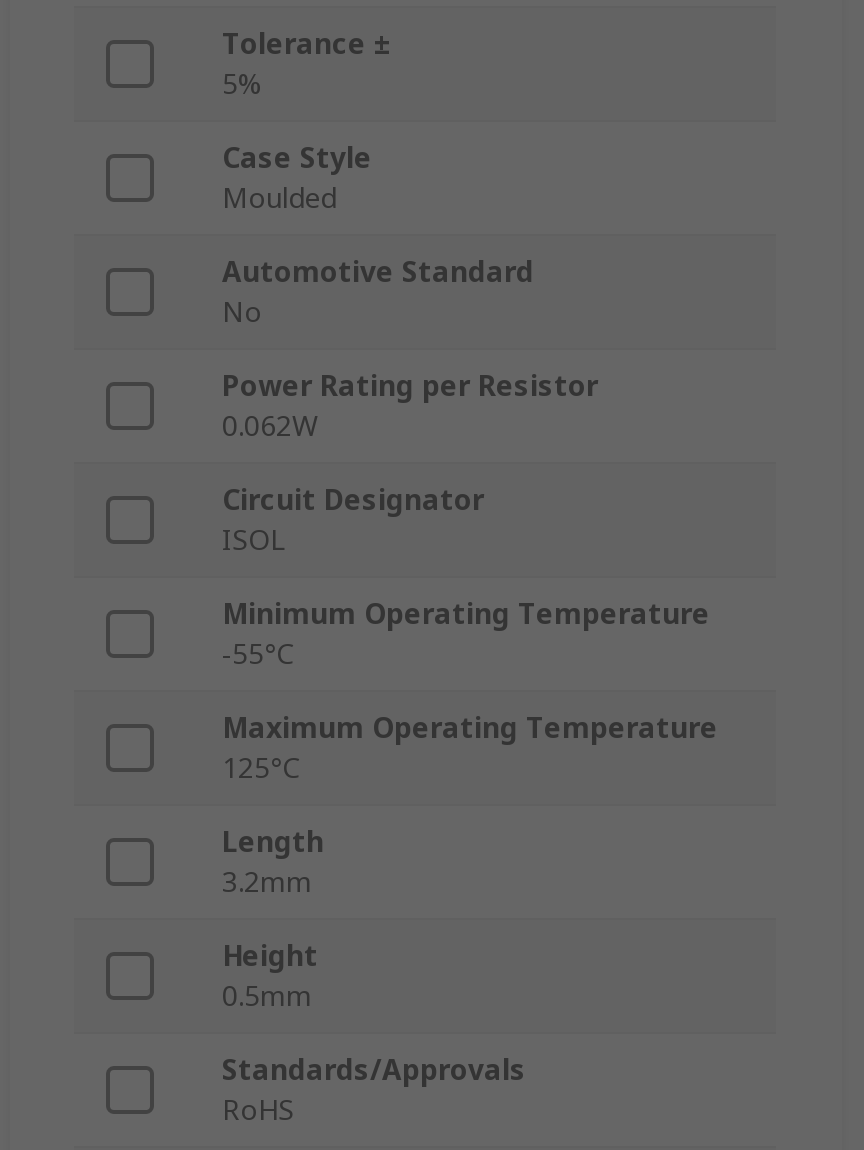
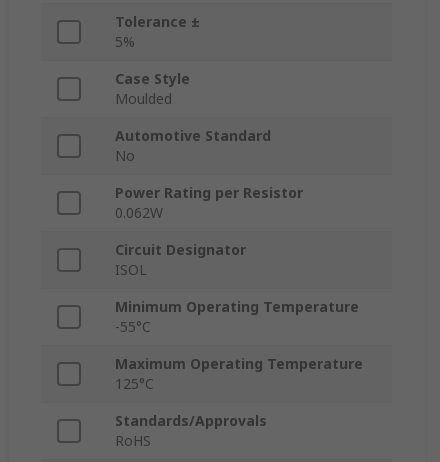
[222,823,324,1015] Length | 3.2mm | Height | 0.5mm -> none

